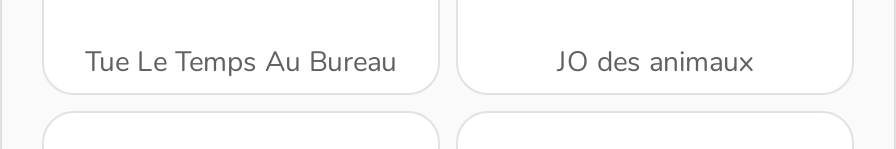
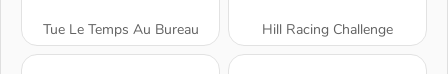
[557,42,753,80] JO des animaux -> [262,20,393,39] Hill Racing Challenge

